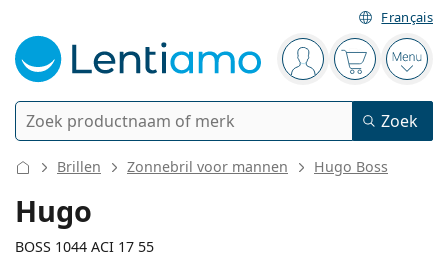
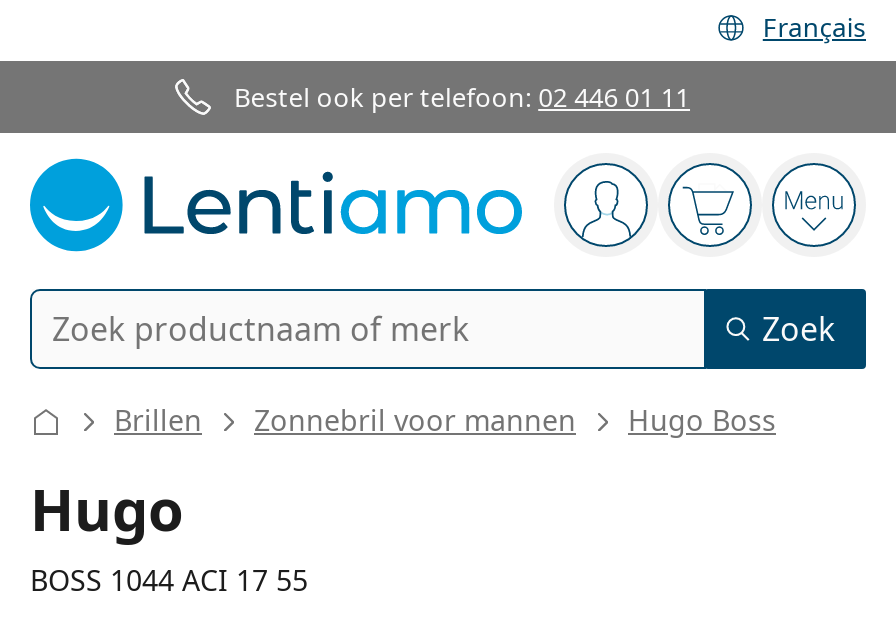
none -> [234,79,690,115] Bestel ook per telefoon: 02 446 01 11

